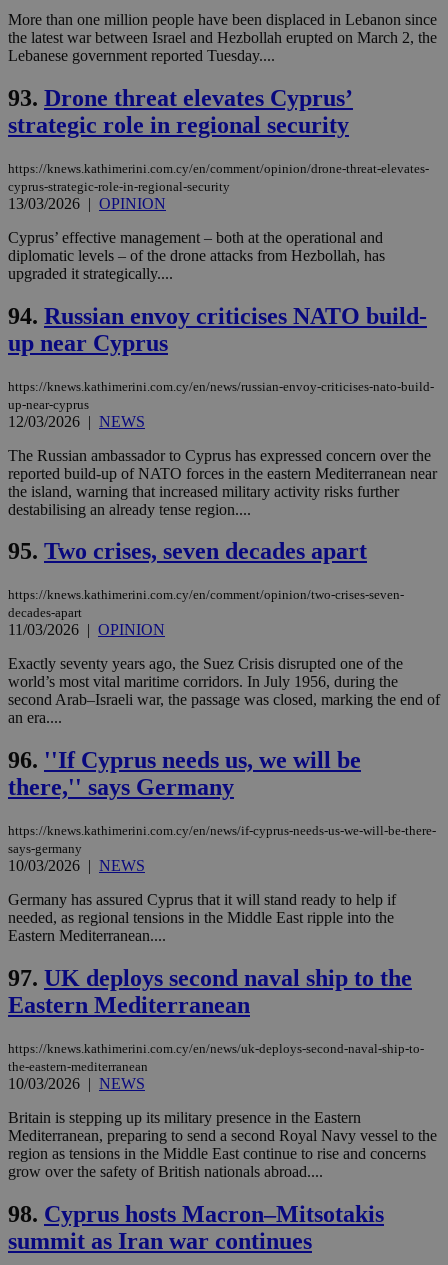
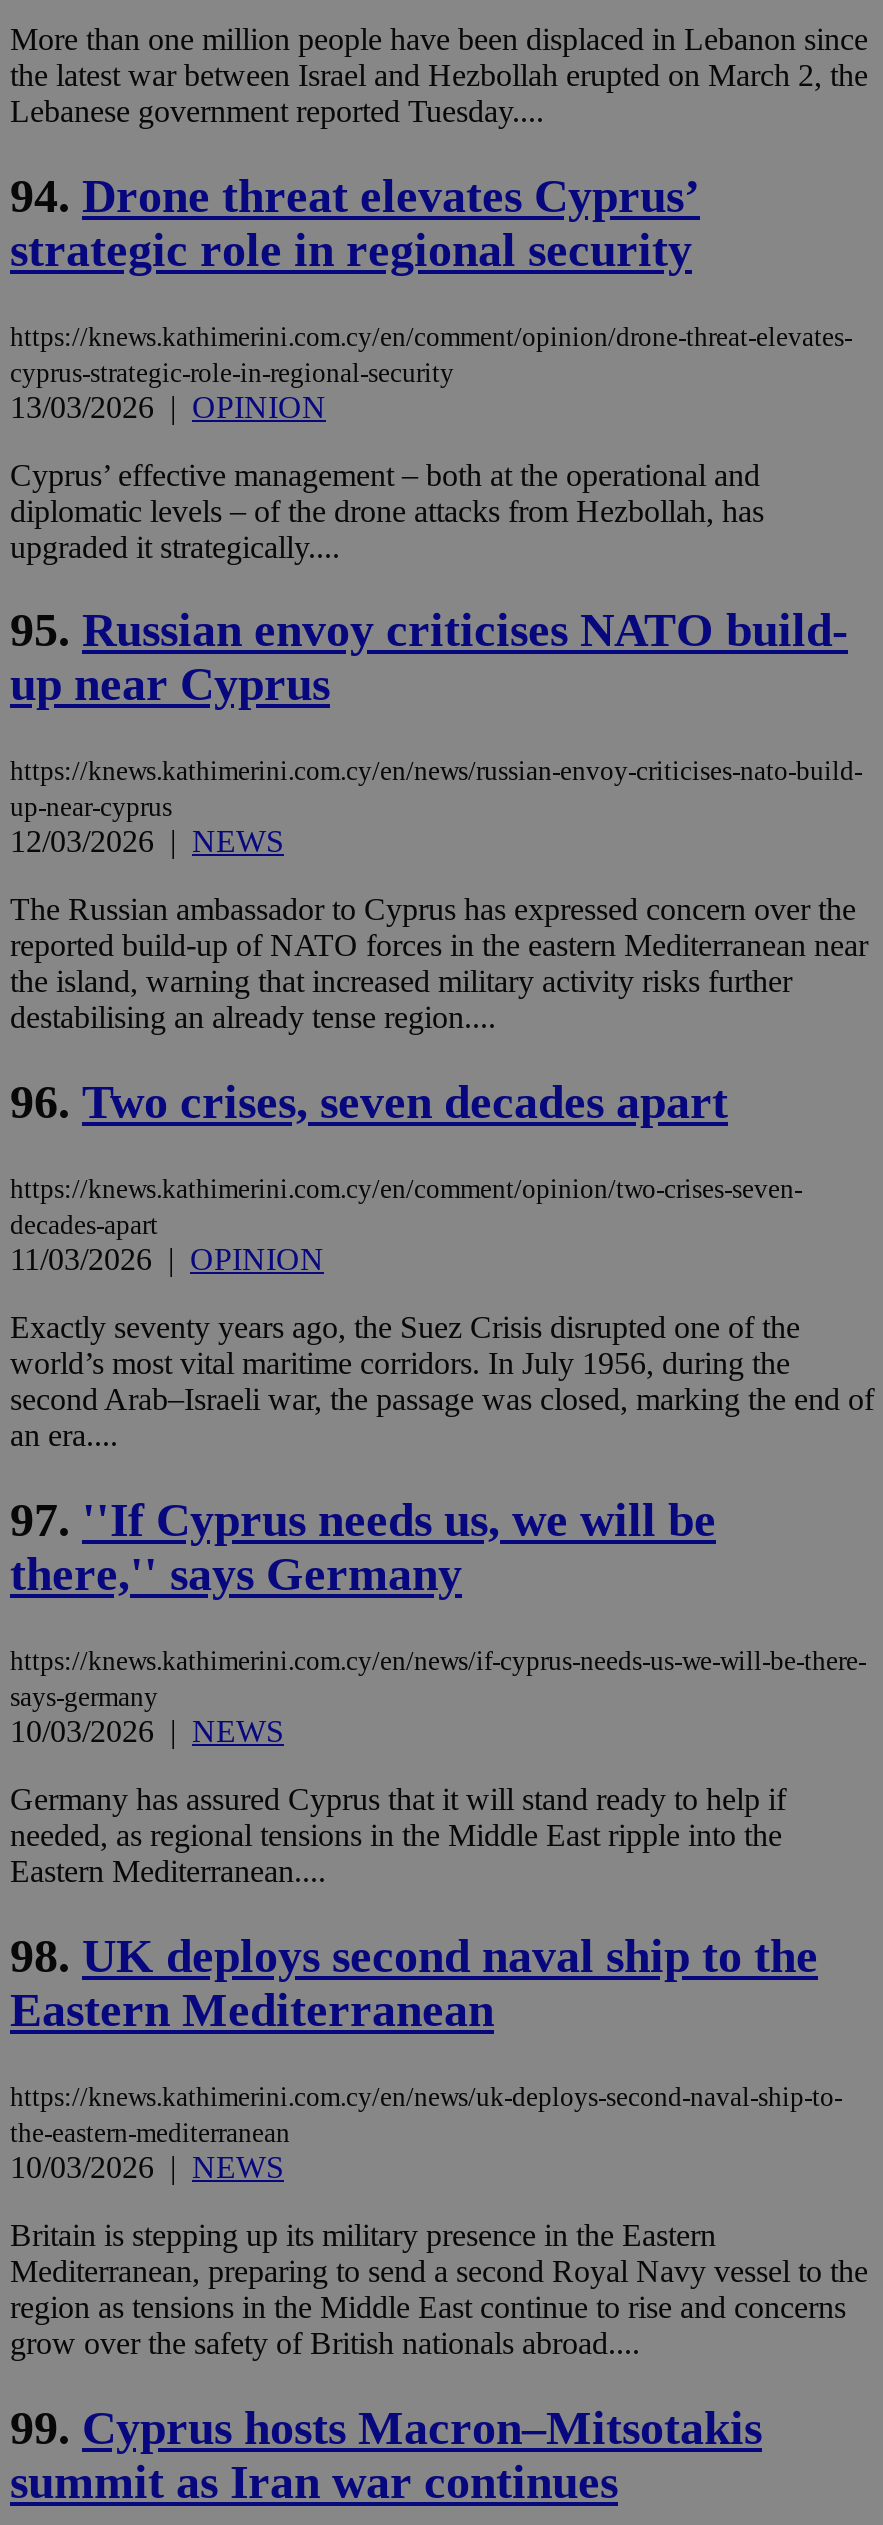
[8,85,353,111] 93. Drone threat elevates Cyprus’ -> [10,170,700,222] 94. Drone threat elevates Cyprus’
[8,303,427,329] 94. Russian envoy criticises NATO build- -> [10,605,848,657] 95. Russian envoy criticises NATO build-
[8,538,367,564] 95. Two crises, seven decades apart -> [10,1077,728,1129] 96. Two crises, seven decades apart
[8,747,361,773] 96. ''If Cyprus needs us, we will be -> [10,1494,716,1546] 97. ''If Cyprus needs us, we will be
[8,965,412,991] 97. UK deploys second naval ship to the -> [10,1930,818,1982] 98. UK deploys second naval ship to the
[8,1201,384,1227] 98. Cyprus hosts Macron–Mitsotakis -> [10,2402,762,2454] 99. Cyprus hosts Macron–Mitsotakis

